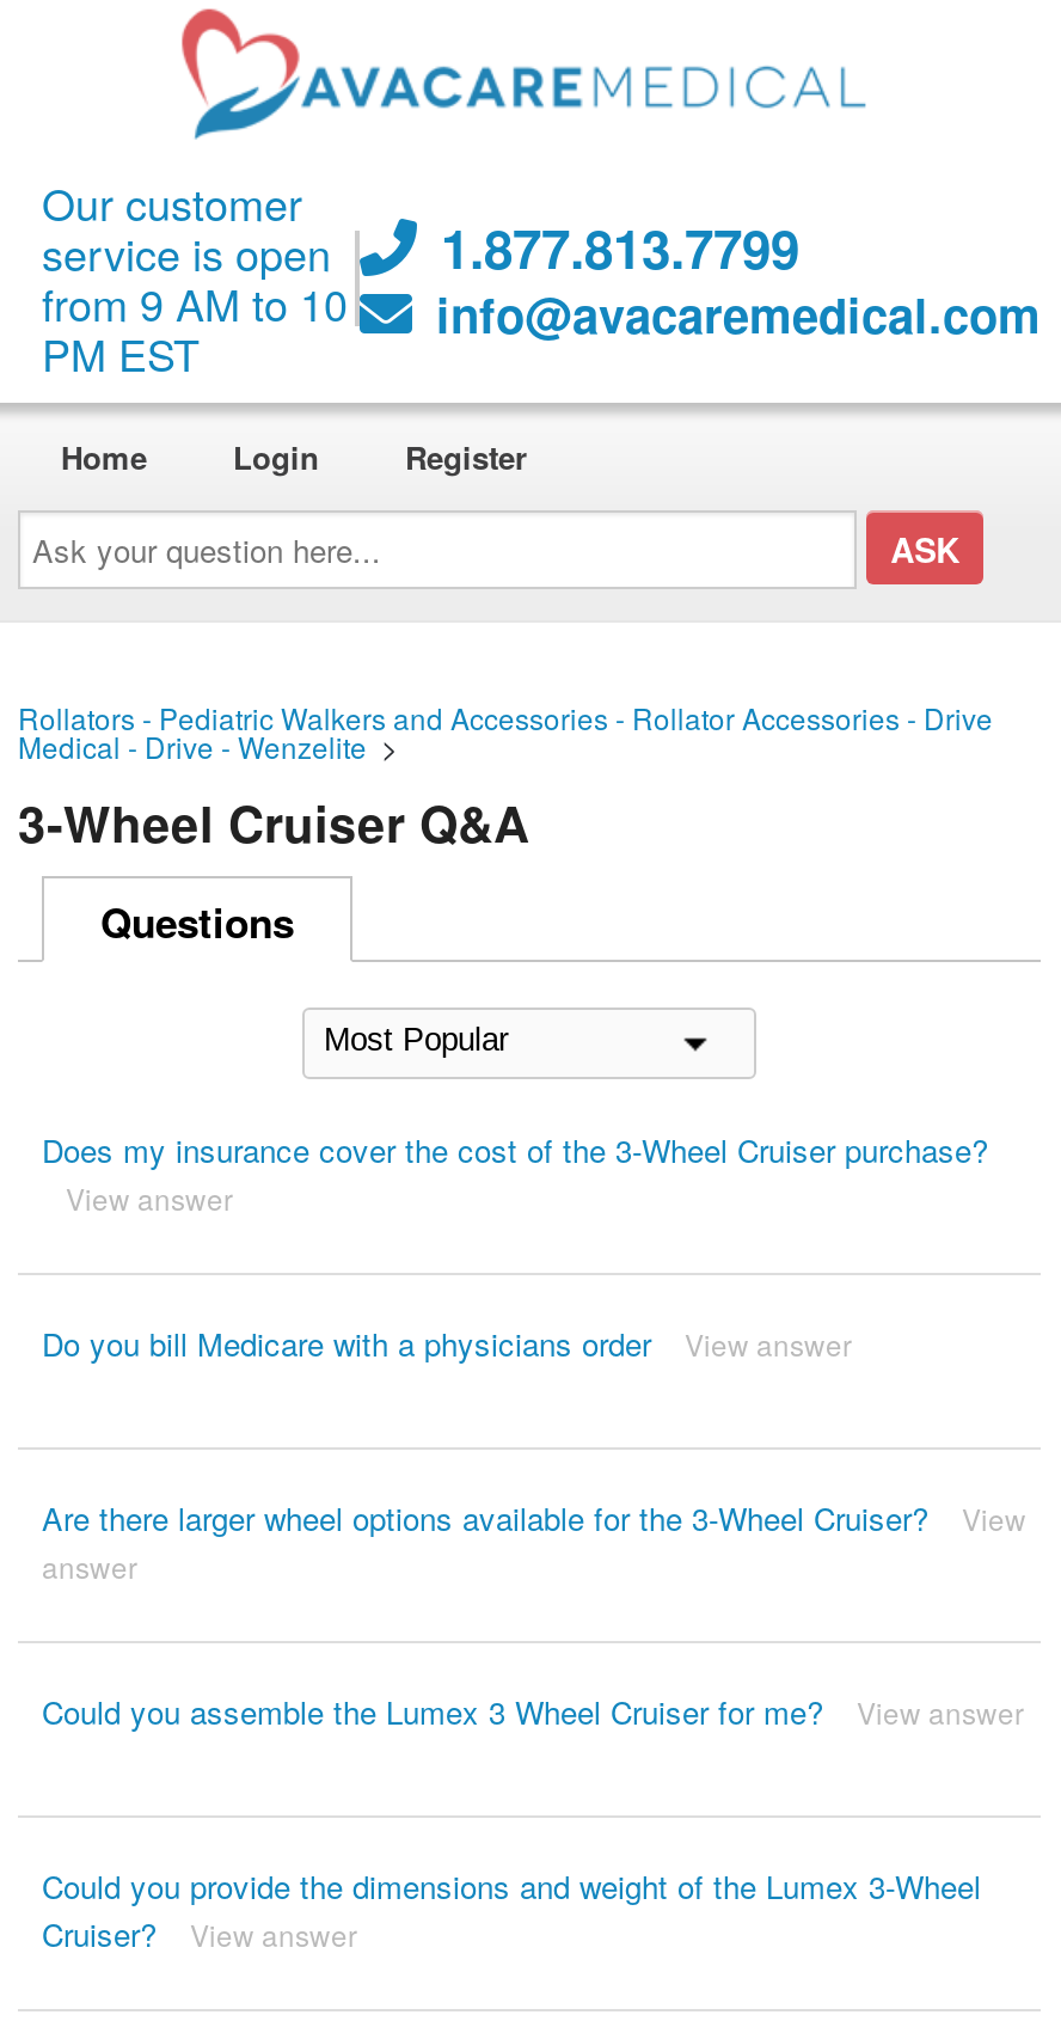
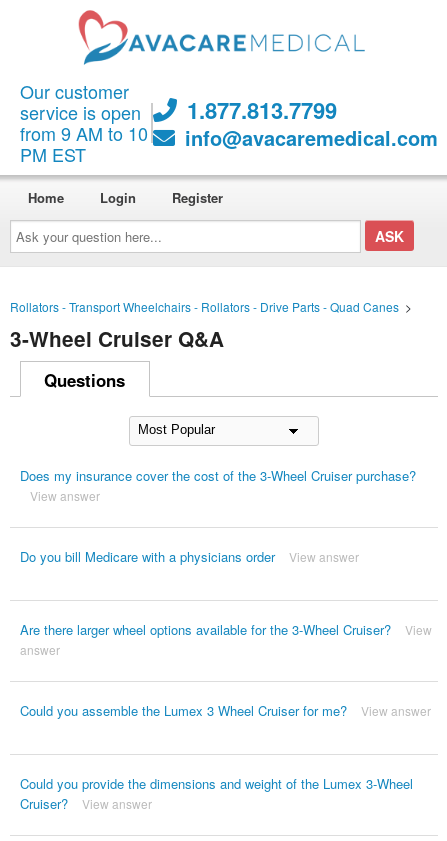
[18,697,993,766] Rollators - Pediatric Walkers and Accessories - Rollator Accessories - Drive | Medical - Drive - Wenzelite> -> [10,298,418,315] Rollators - Transport Wheelchairs - Rollators - Drive Parts - Quad Canes >

